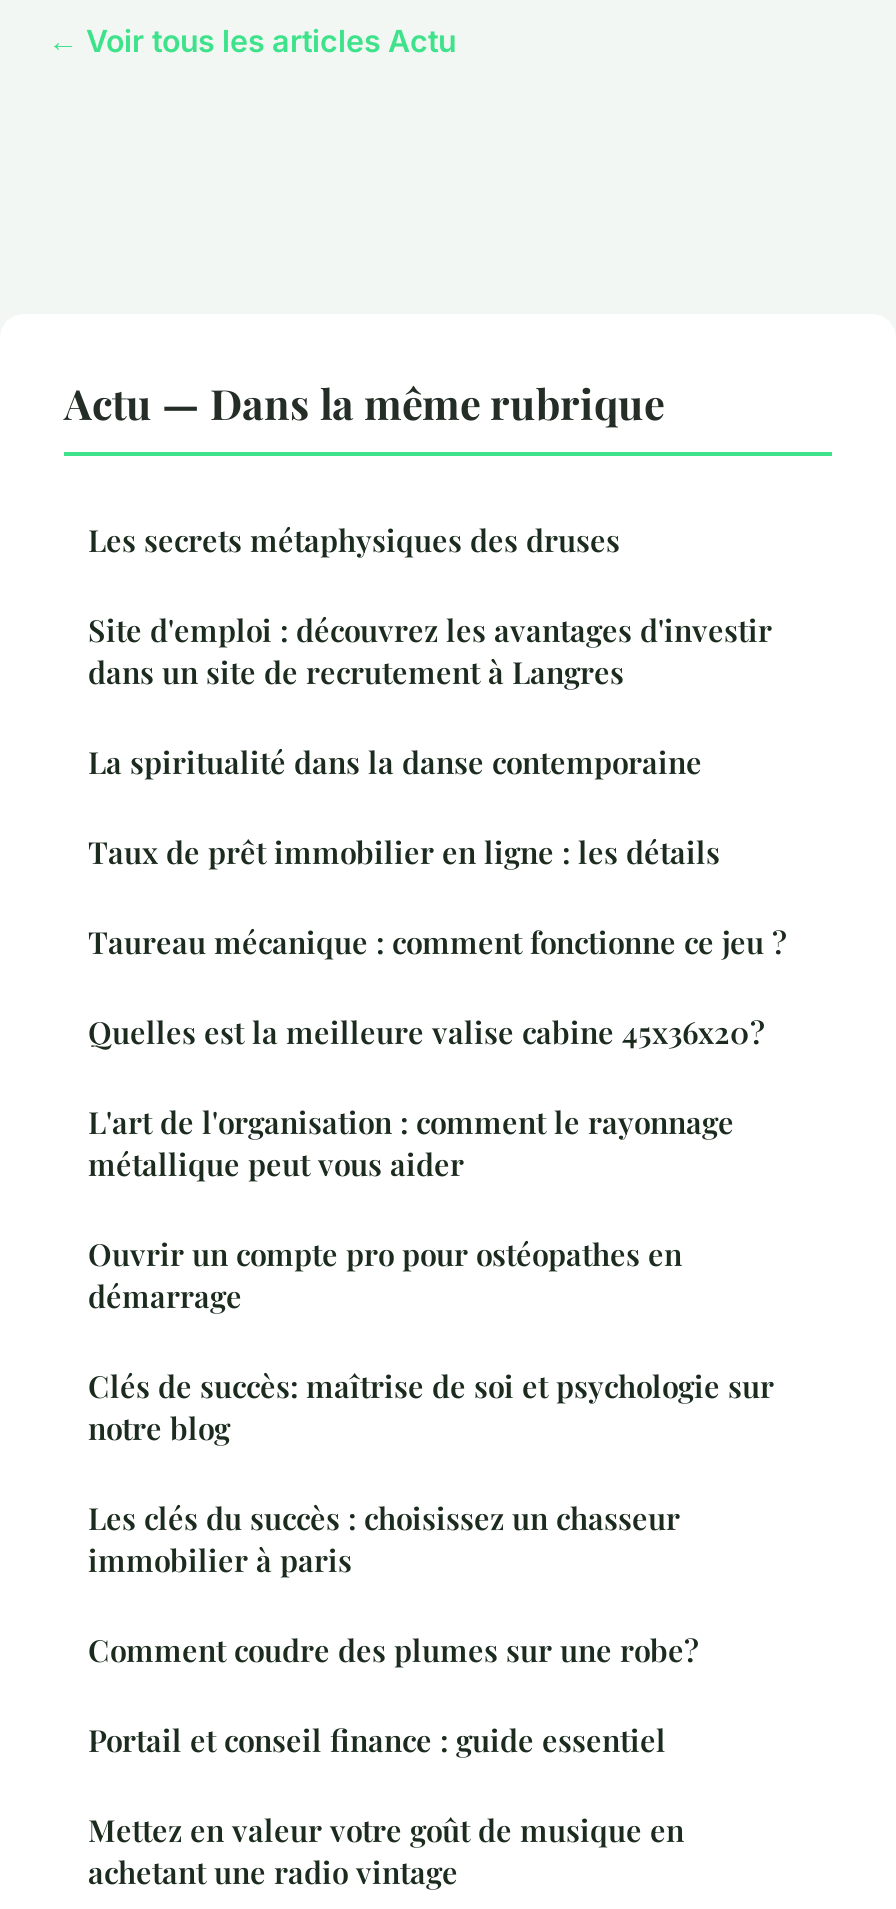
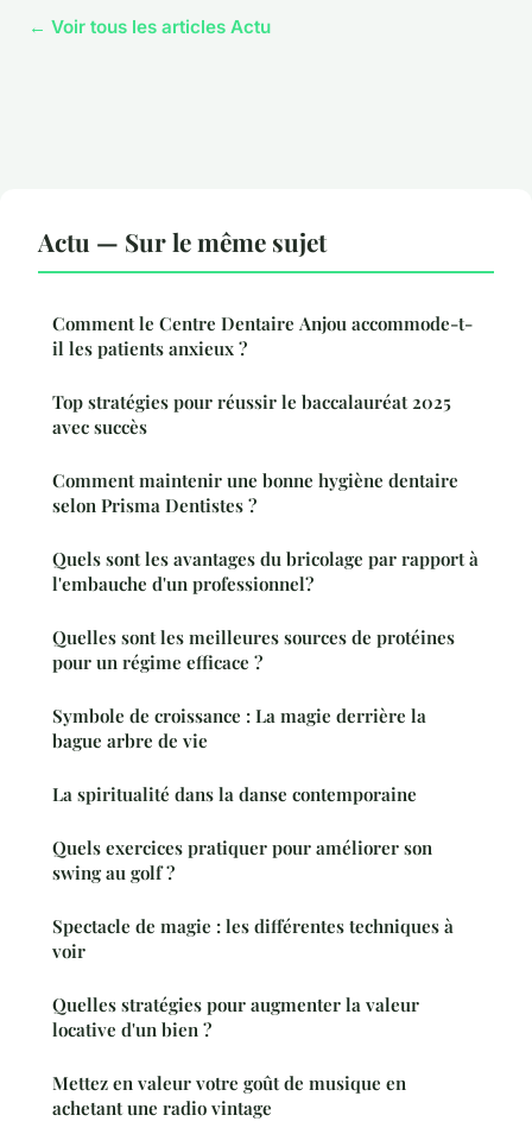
[64,373,772,691] Actu — Dans la même rubrique | Les secrets métaphysiques des druses | Site d'emploi : découvrez les avantages d'investir | dans un site de recrutement à Langres -> [38,224,479,752] Actu — Sur le même sujet | Comment le Centre Dentaire Anjou accommode-t- | il les patients anxieux ? | Top stratégies pour réussir le baccalauréat 2025 | avec succès | Comment maintenir une bonne hygiène dentaire | selon Prisma Dentistes ? | Quels sont les avantages du bricolage par rapport à | l'embauche d'un professionnel? | Quelles sont les meilleures sources de protéines | pour un régime efficace ? | Symbole de croissance : La magie derrière la | bague arbre de vie
moved [88,741,702,781] -> [52,782,417,805]: La spiritualité dans la danse contemporaine
[88,831,786,1759] Taux de prêt immobilier en ligne : les détails | Taureau mécanique : comment fonctionne ce jeu ? | Quelles est la meilleure valise cabine 45x36x20? | L'art de l'organisation : comment le rayonnage | métallique peut vous aider | Ouvrir un compte pro pour ostéopathes en | démarrage | Clés de succès: maîtrise de soi et psychologie sur | notre blog | Les clés du succès : choisissez un chasseur | immobilier à paris | Comment coudre des plumes sur une robe? | Portail et conseil finance : guide essentiel -> [52,835,454,1041] Quels exercices pratiquer pour améliorer son | swing au golf ? | Spectacle de magie : les différentes techniques à | voir | Quelles stratégies pour augmenter la valeur | locative d'un bien ?

